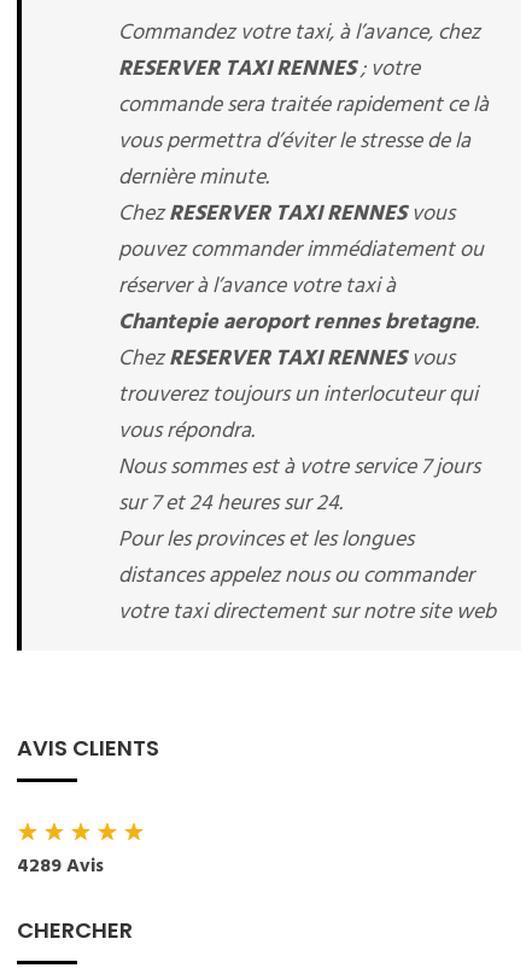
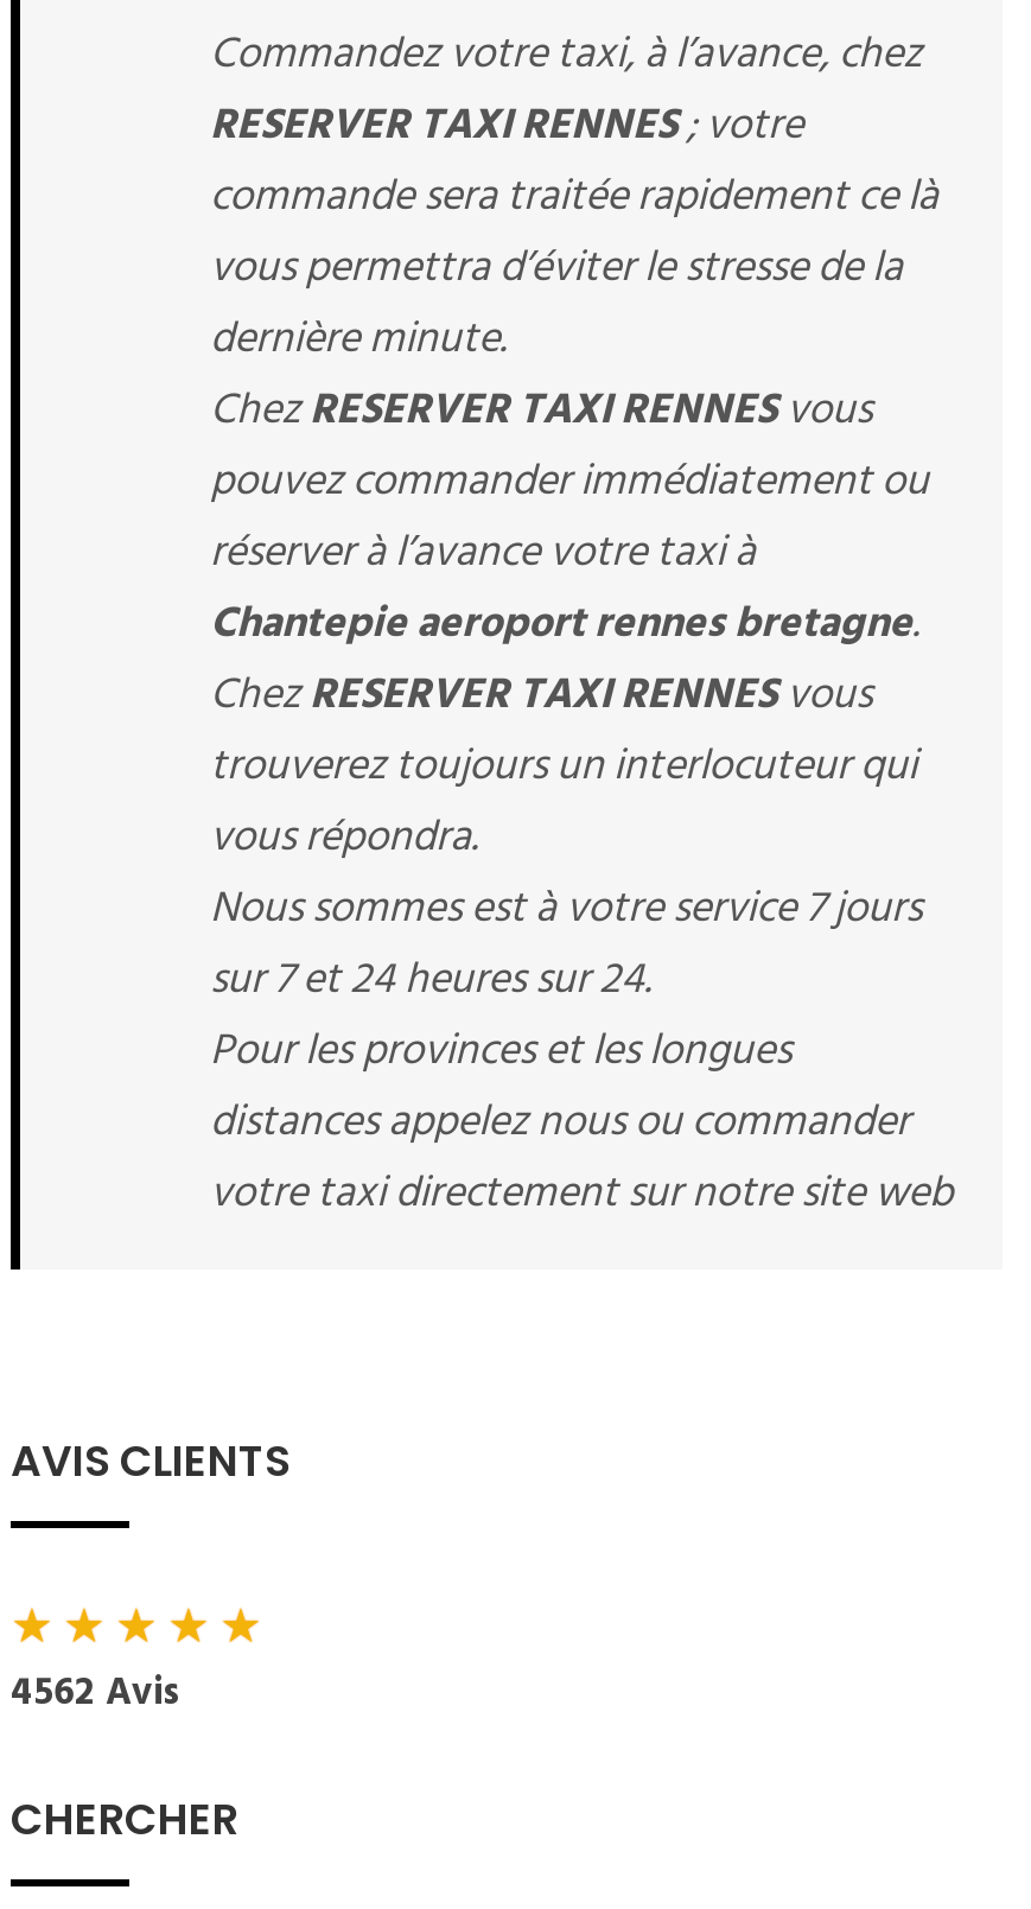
[17,851,104,882] 4289 Avis -> [11,1663,179,1725] 4562 Avis

